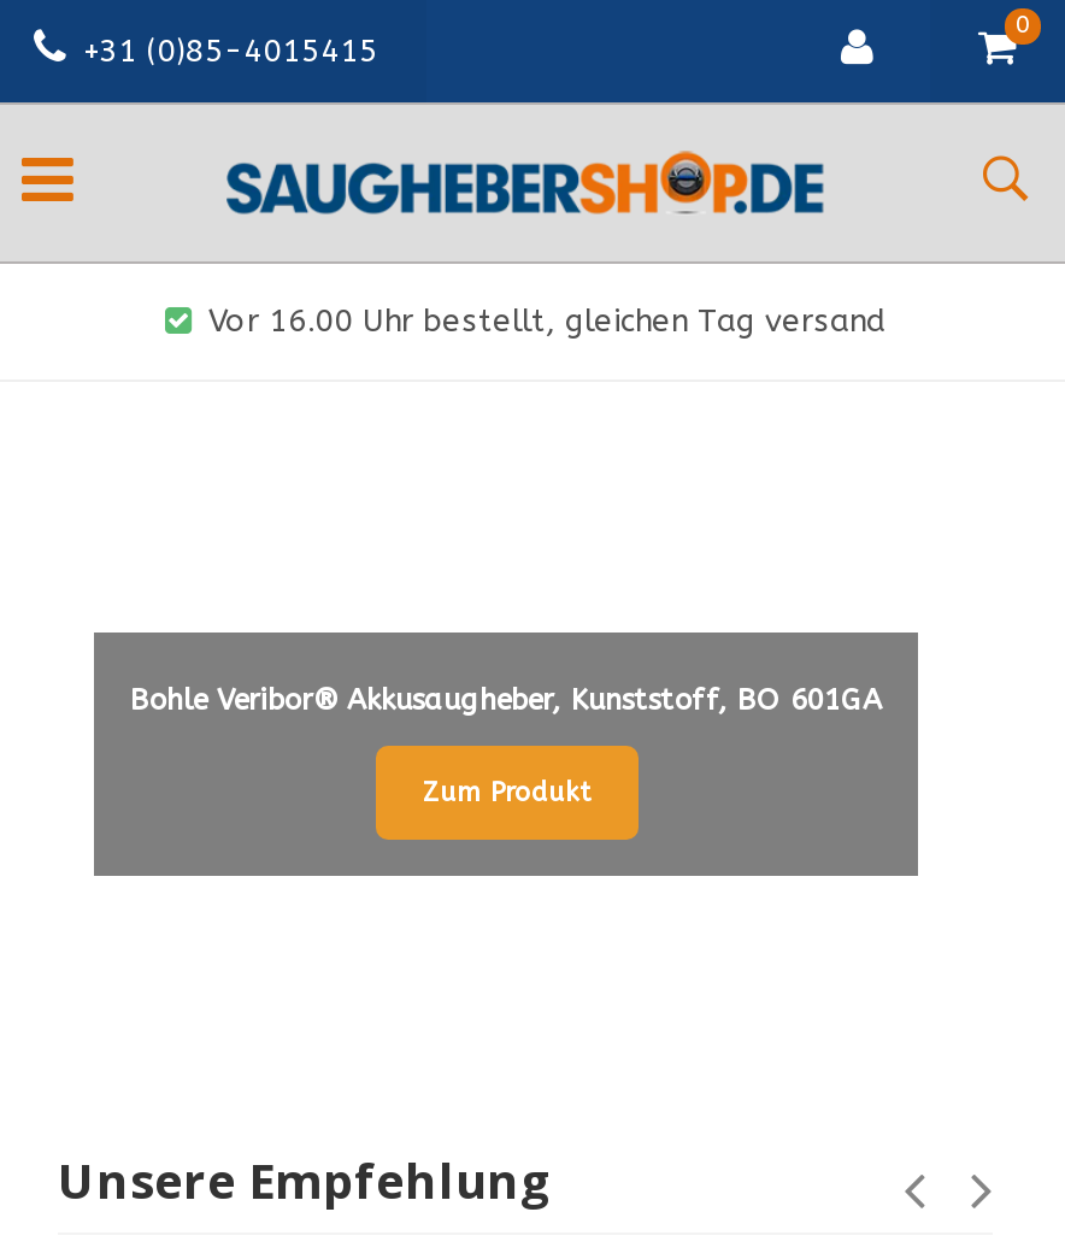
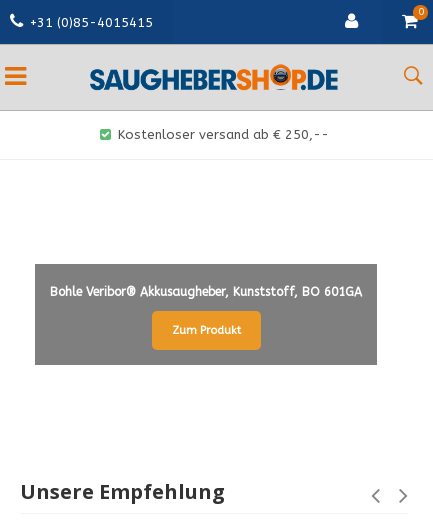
[208,302,885,339] Vor 16.00 Uhr bestellt, gleichen Tag versand -> [117,127,328,142] Kostenloser versand ab € 250,--

